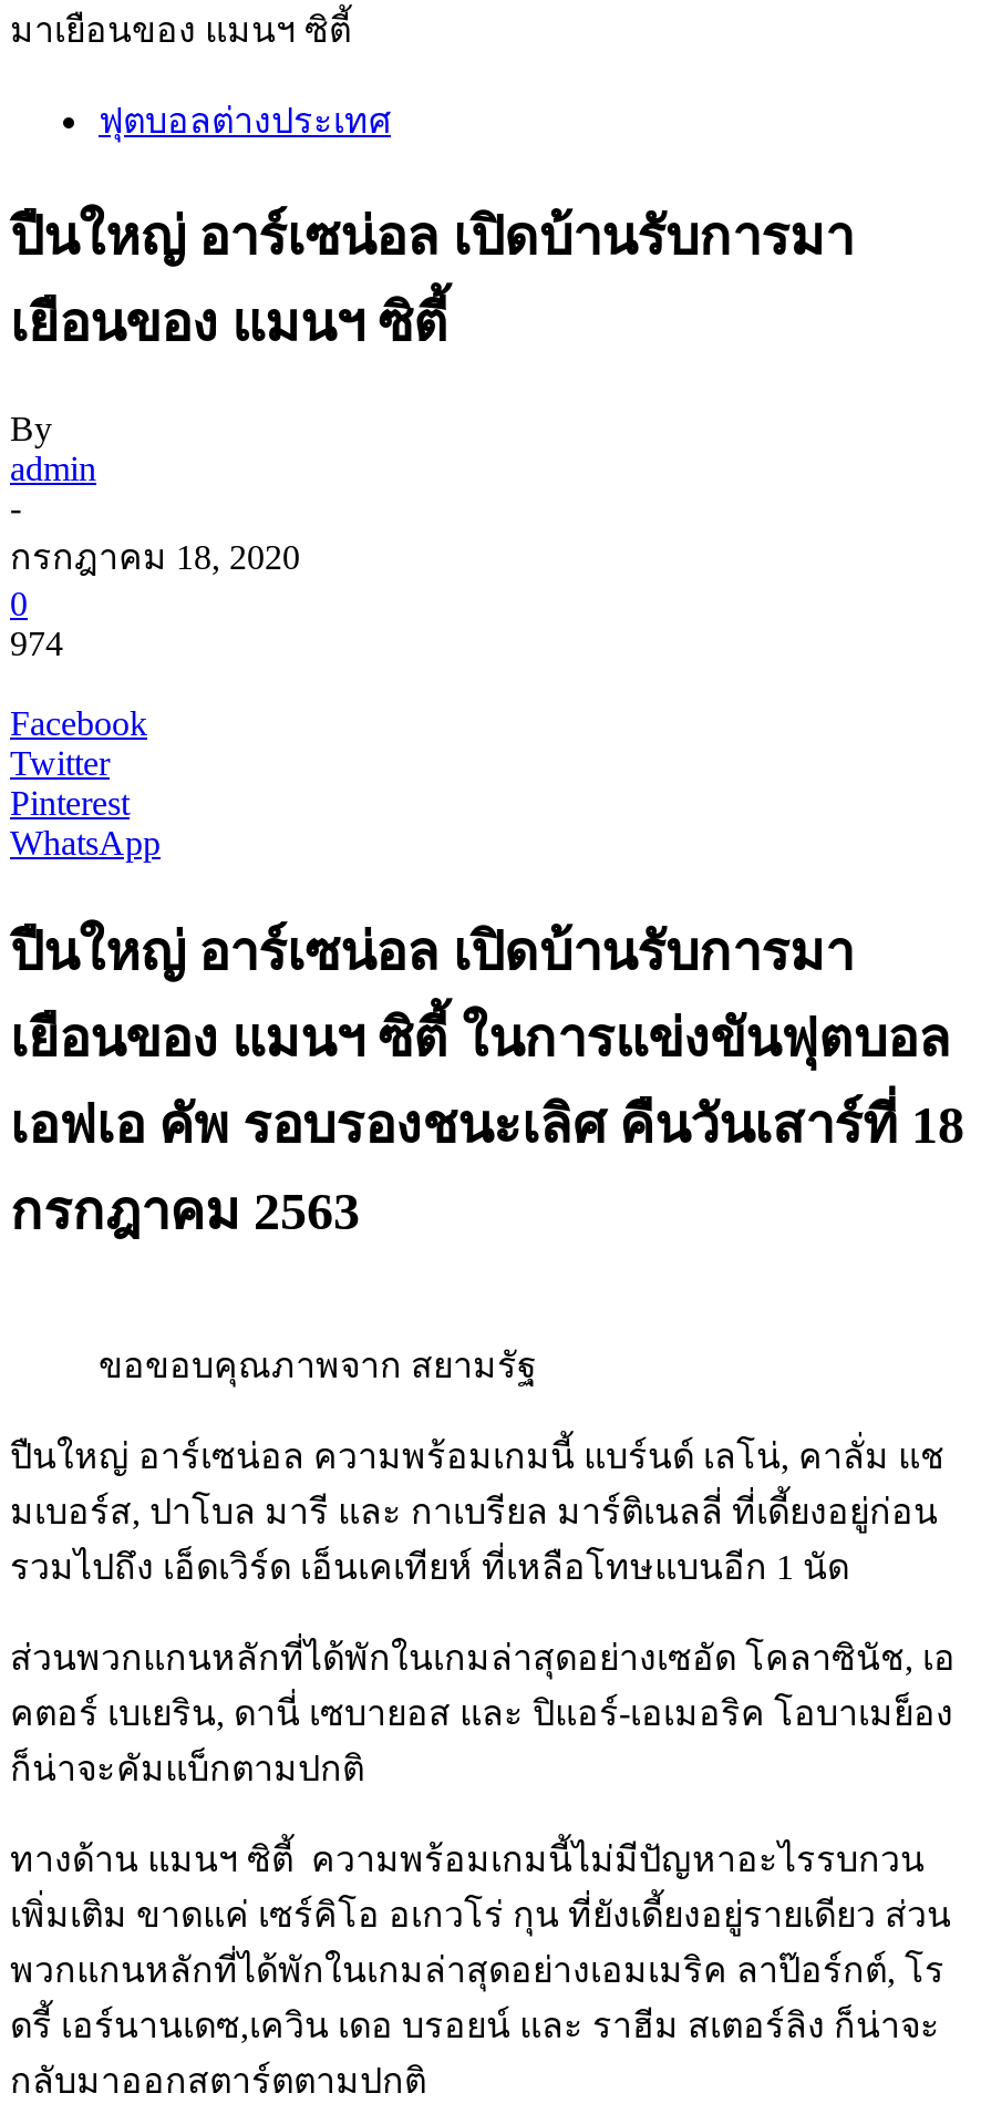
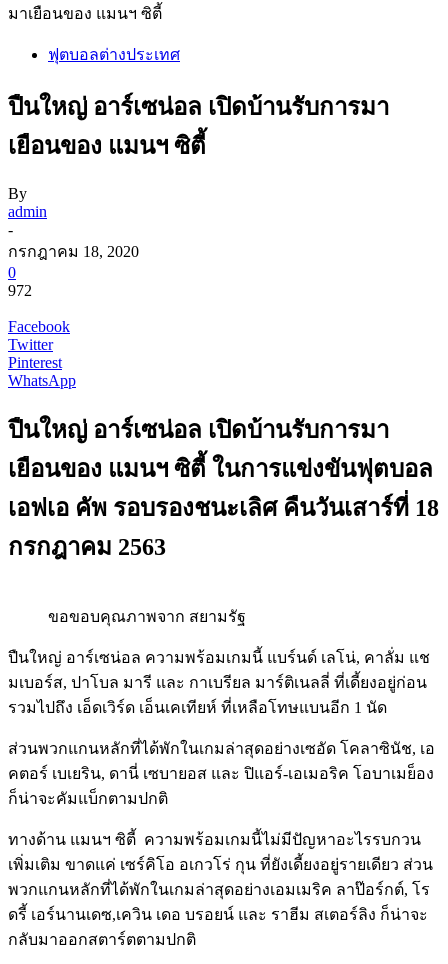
[10,624,63,662] 974 -> [8,282,32,299] 972

